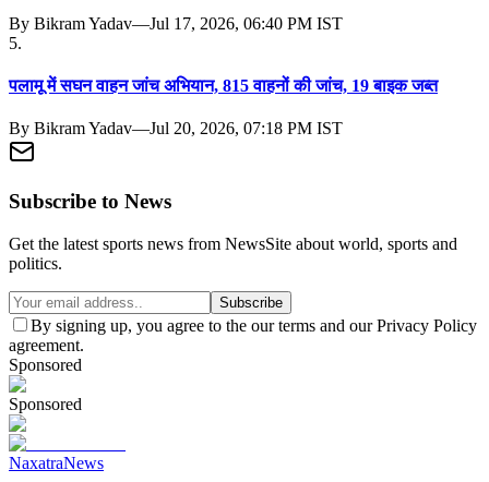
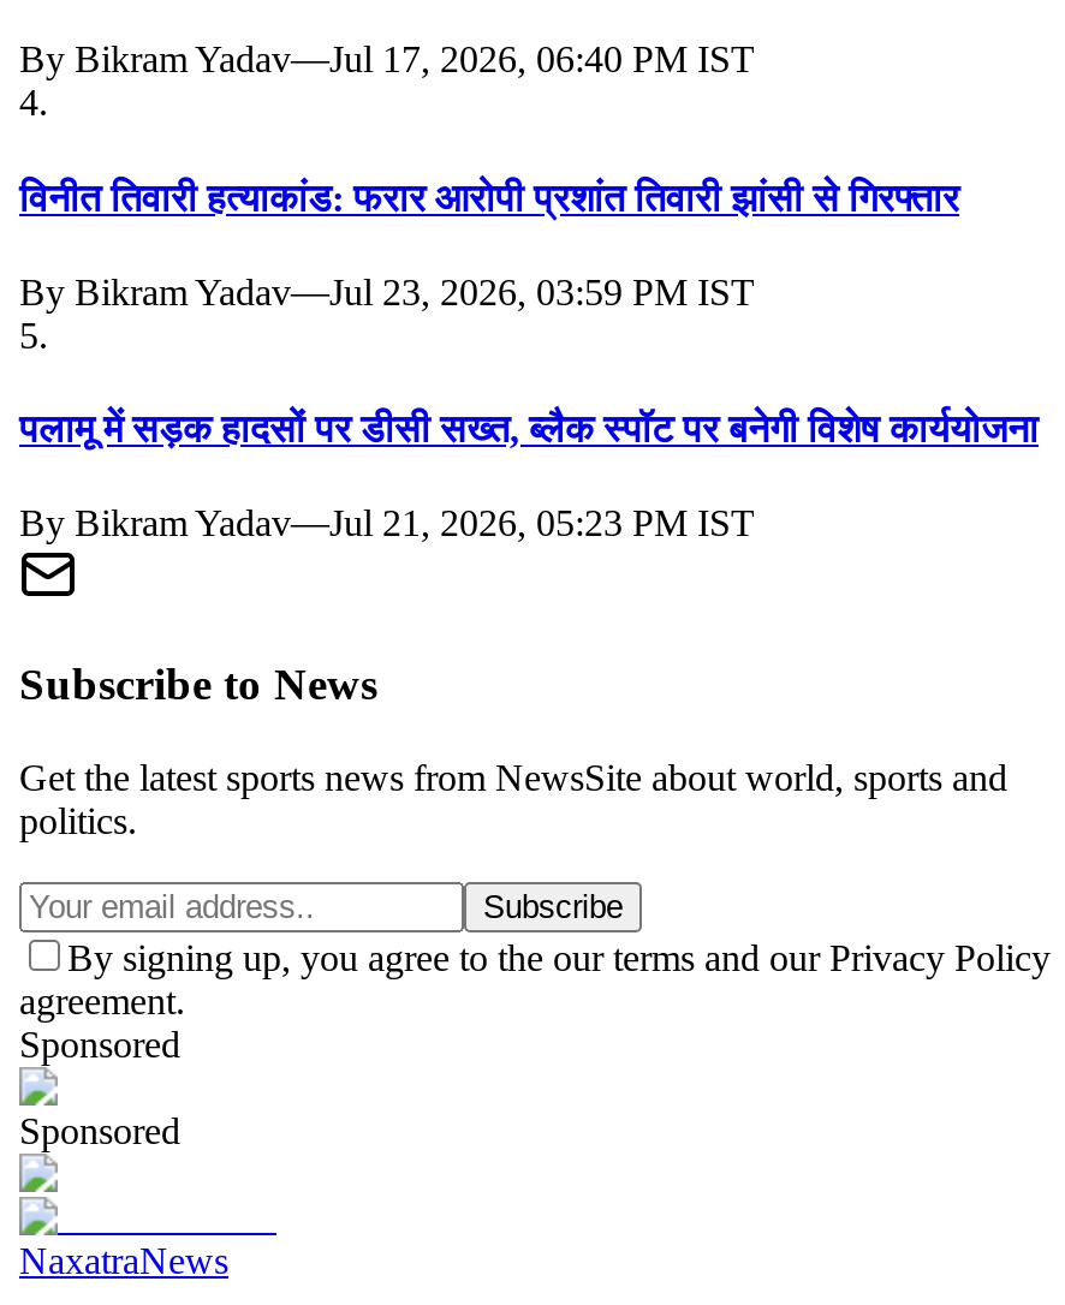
none -> [19,82,959,312] 4. | विनीत तिवारी हत्याकांड: फरार आरोपी प्रशांत तिवारी झांसी से गिरफ्तार | By Bikram Yadav—Jul 23, 2026, 03:59 PM IST
[9,76,438,95] पलामू में सघन वाहन जांच अभियान, 815 वाहनों की जांच, 19 बाइक जब्त -> [19,409,1039,450] पलामू में सड़क हादसों पर डीसी सख्त, ब्लैक स्पॉट पर बनेगी विशेष कार्ययोजना
[9,119,343,138] By Bikram Yadav—Jul 20, 2026, 07:18 PM IST -> [19,503,755,544] By Bikram Yadav—Jul 21, 2026, 05:23 PM IST

